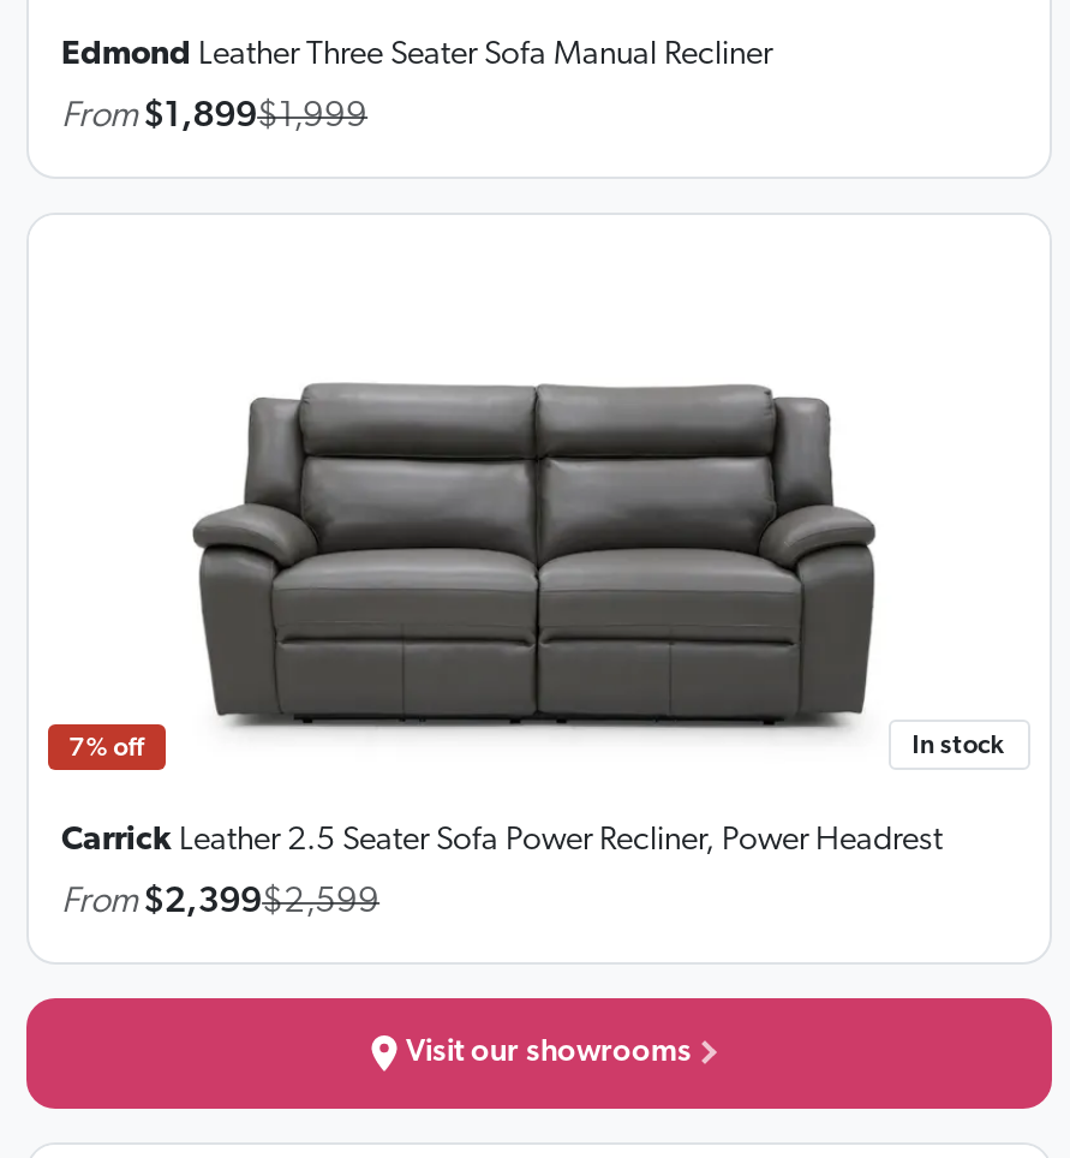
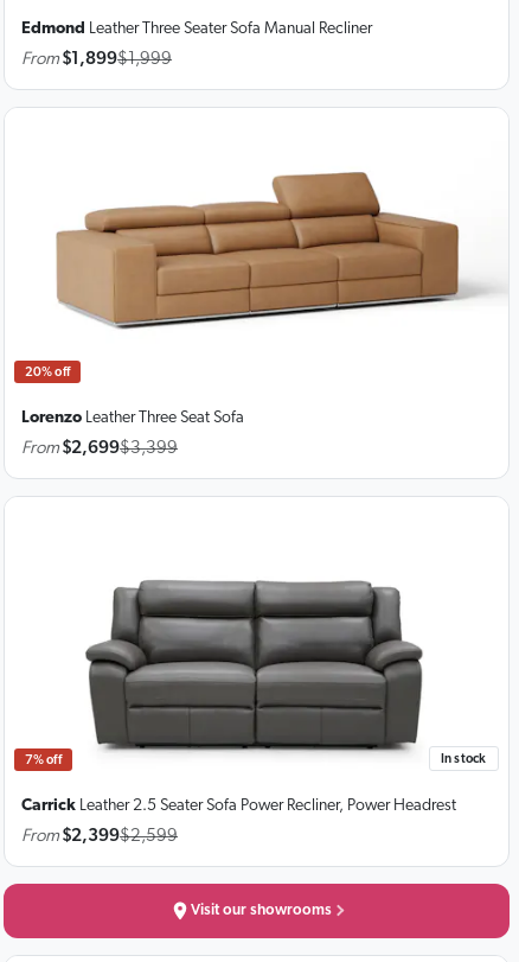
none -> [21,171,504,456] [image] | 20% off | Lorenzo Leather Three Seat Sofa | From $2,699$3,399

